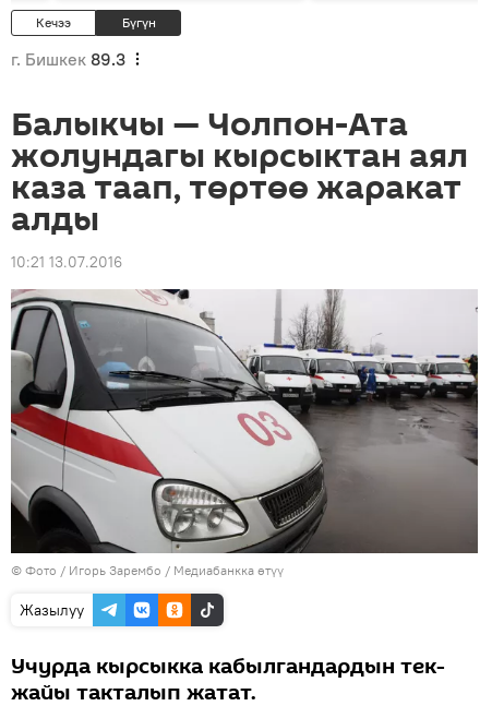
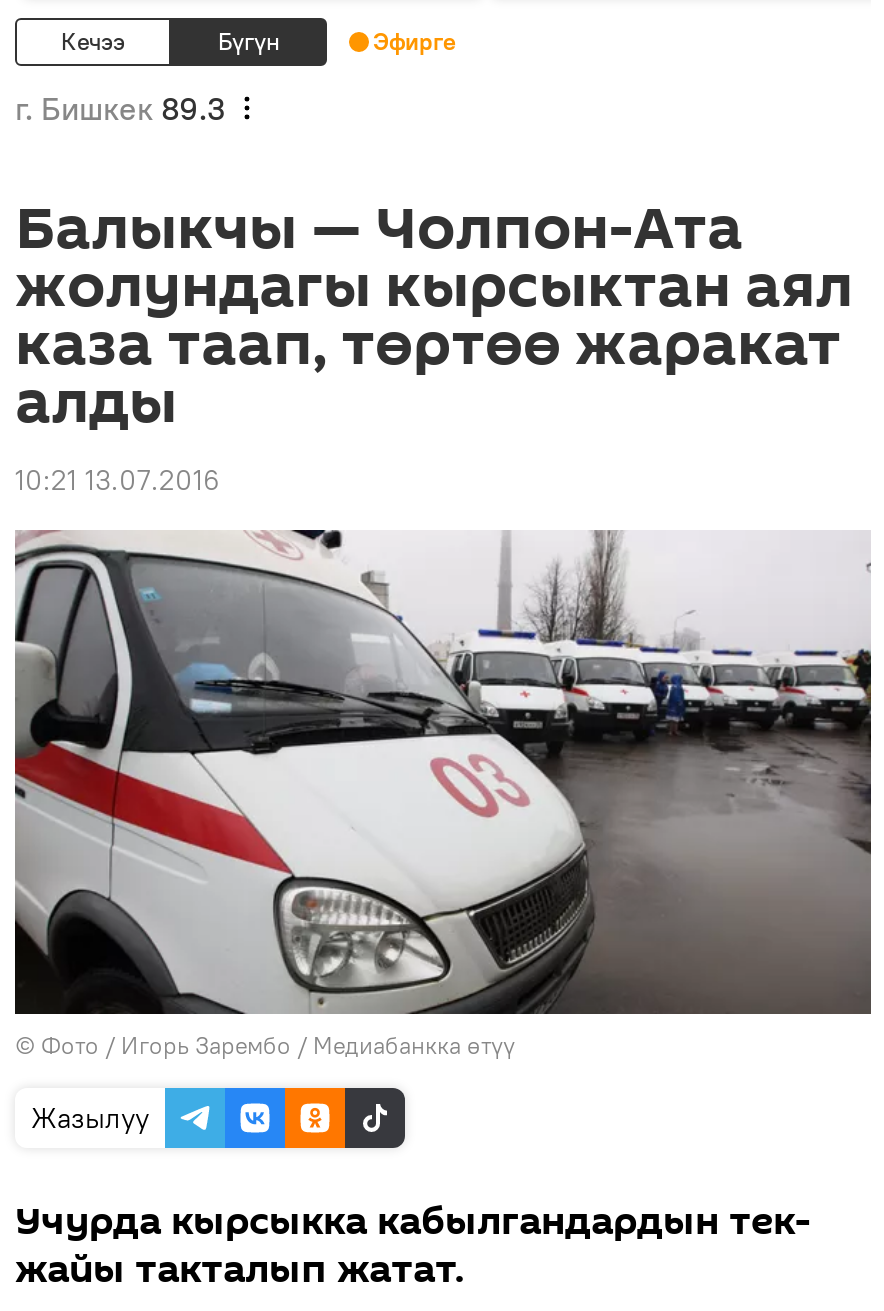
none -> [373,26,455,56] Эфирге

